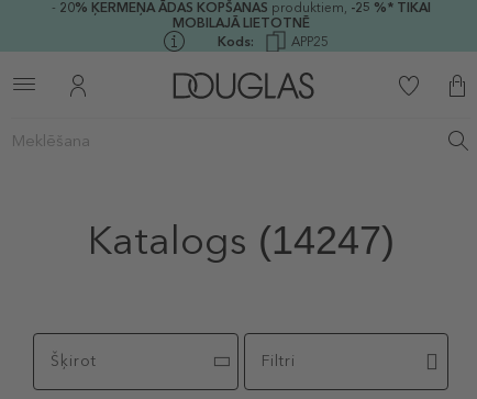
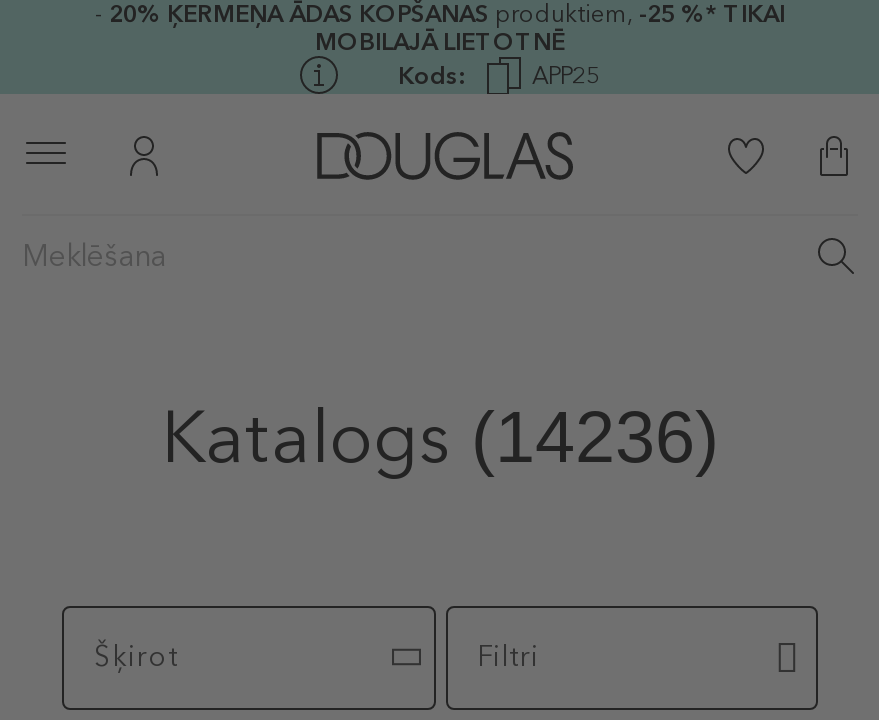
[87,217,394,264] Katalogs (14247) -> [161,394,719,480] Katalogs (14236)

